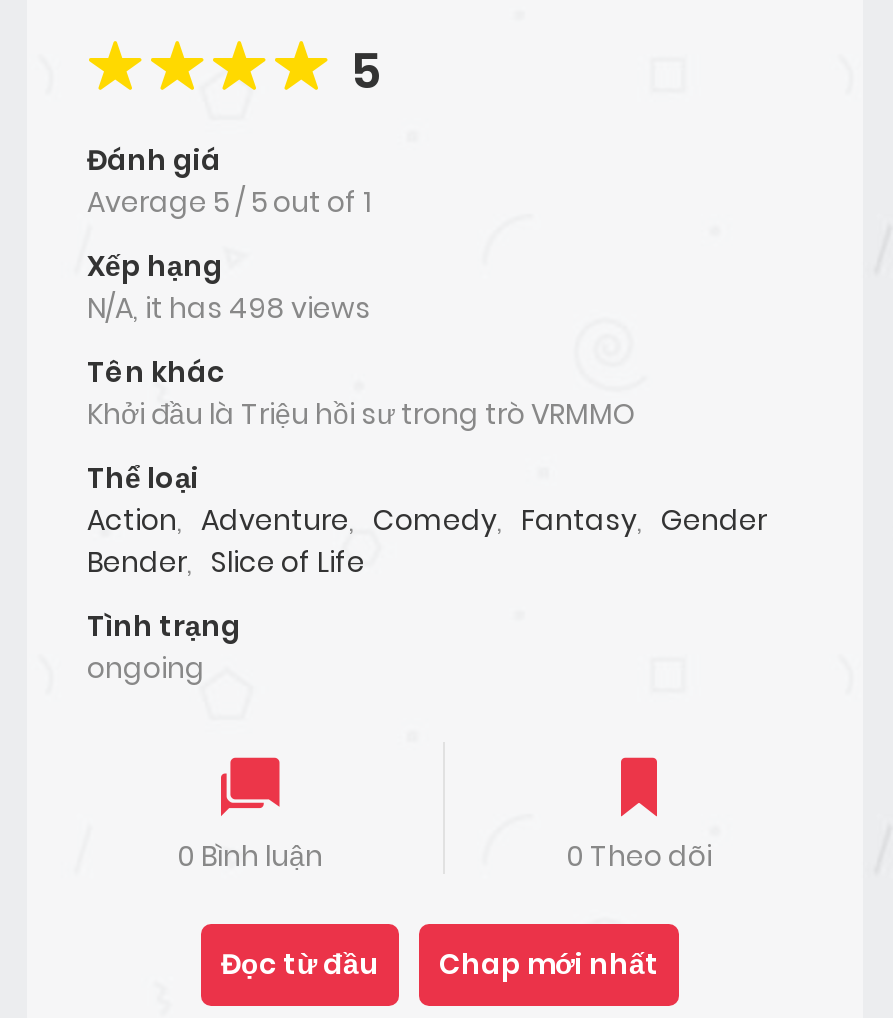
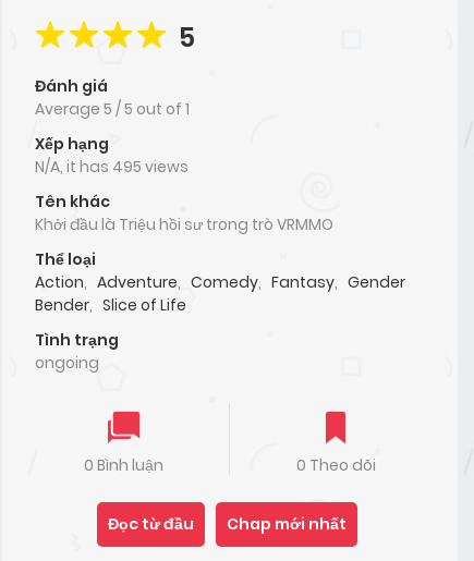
[87,287,371,327] N/A, it has 498 views -> [35,155,189,177] N/A, it has 495 views

